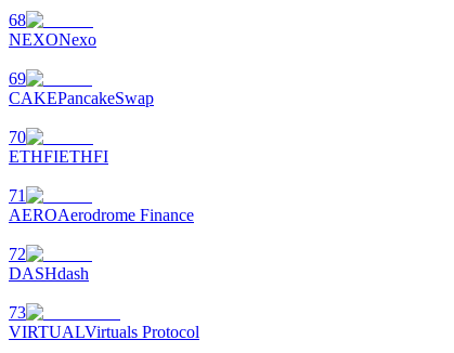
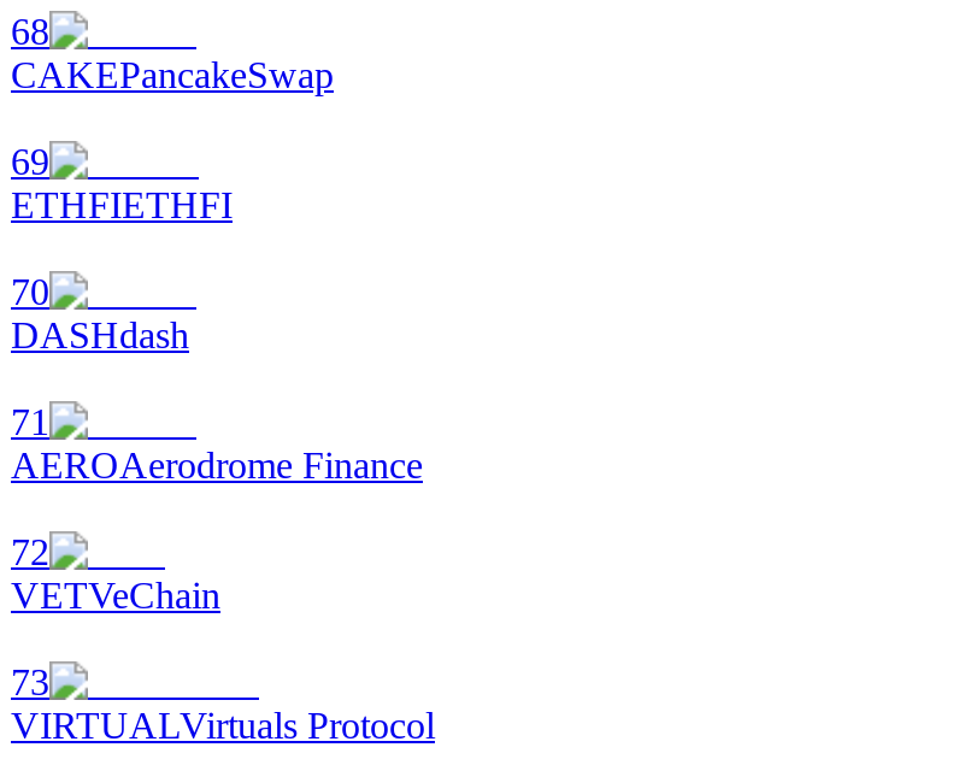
[9,31,96,49] NEXONexo -> none
moved [9,89,154,108] -> [11,55,334,96]: CAKEPancakeSwap
moved [9,148,108,166] -> [11,185,233,226]: ETHFIETHFI
moved [9,265,89,283] -> [11,315,189,356]: DASHdash
none -> [11,576,220,617] VETVeChain

